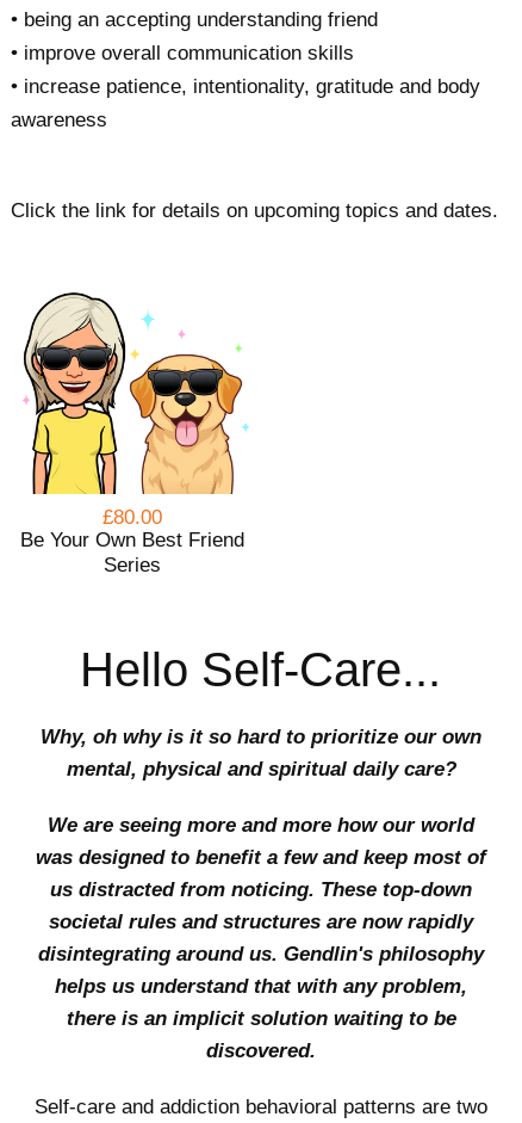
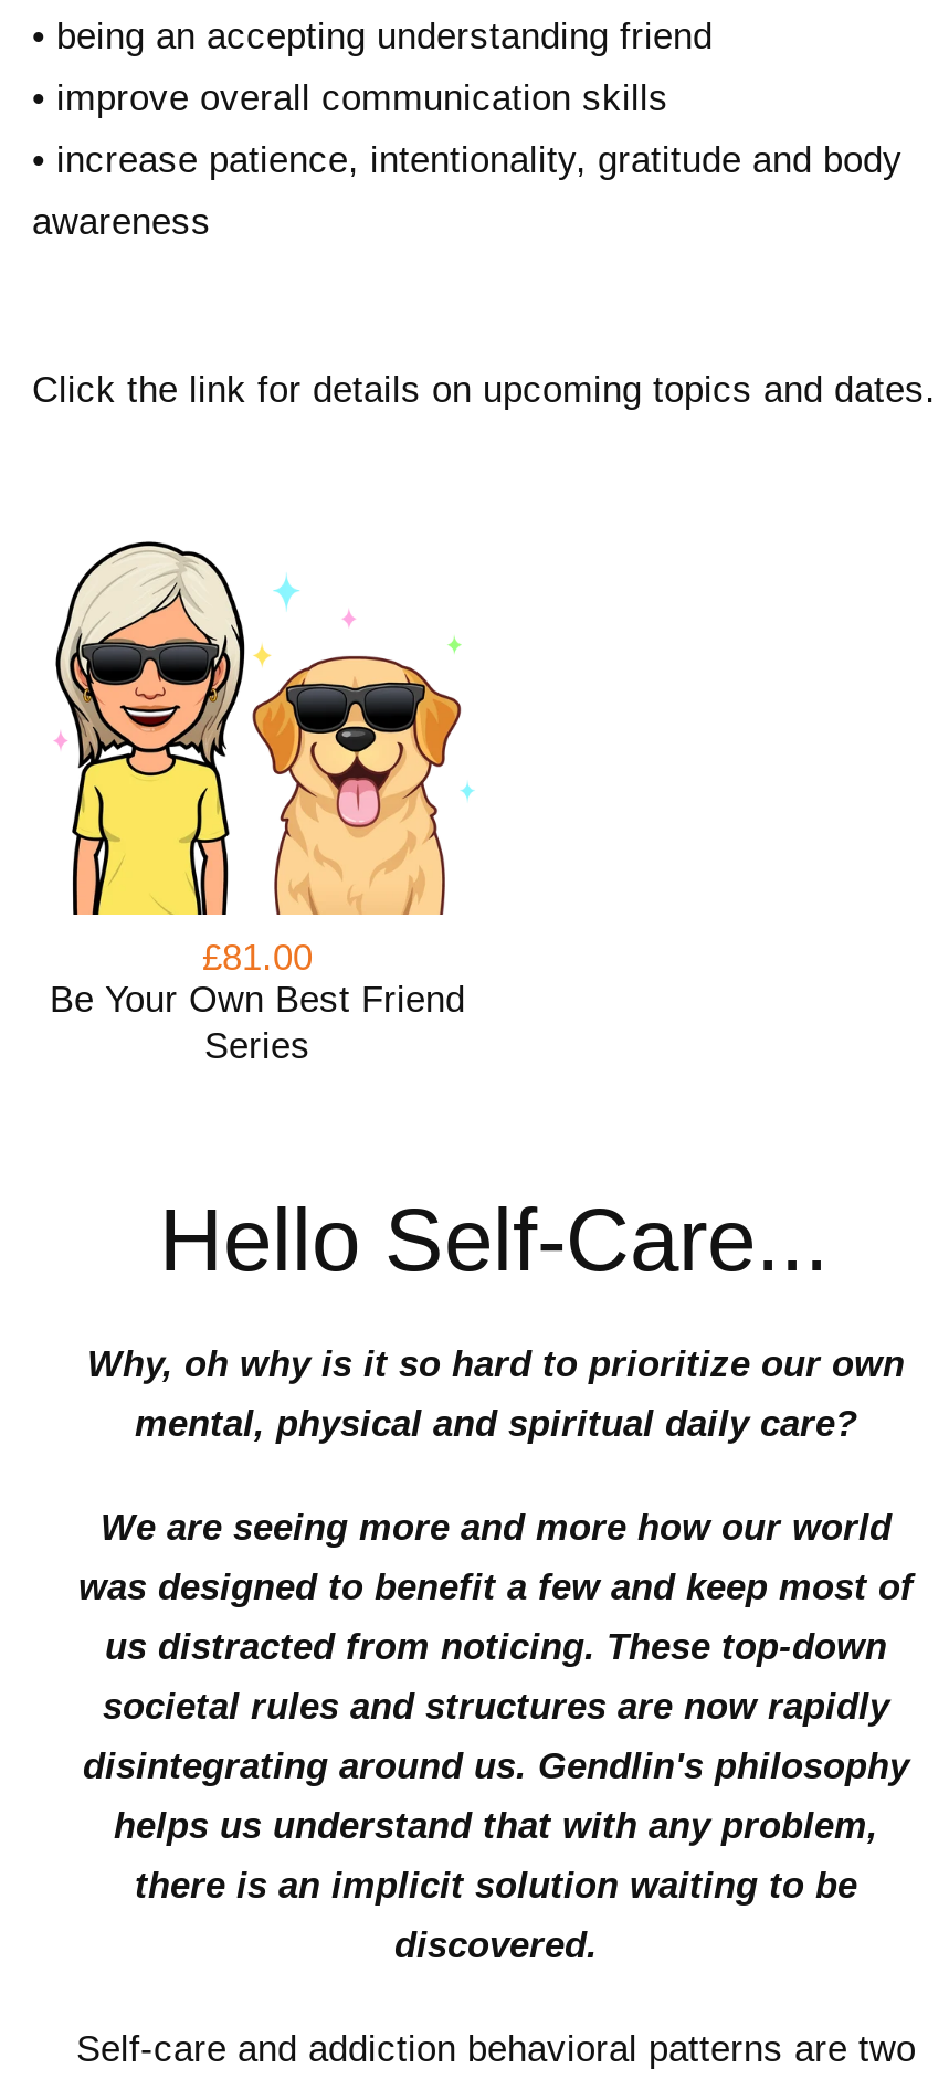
[102,506,162,527] £80.00 -> [202,937,313,977] £81.00

